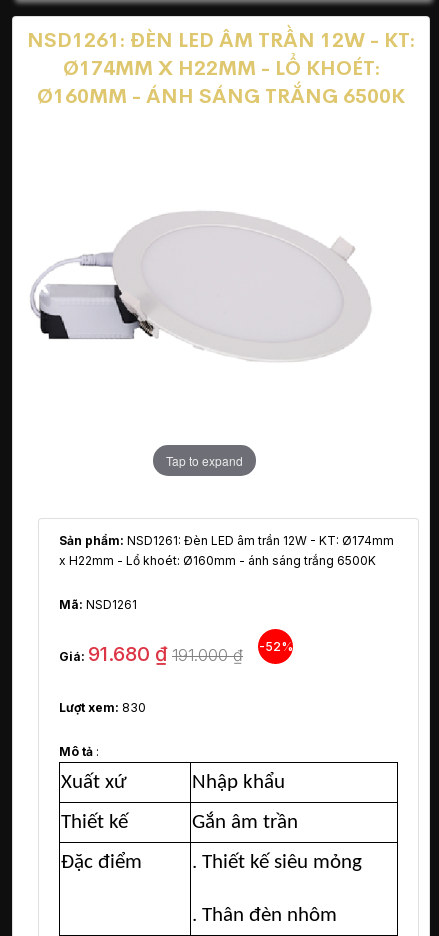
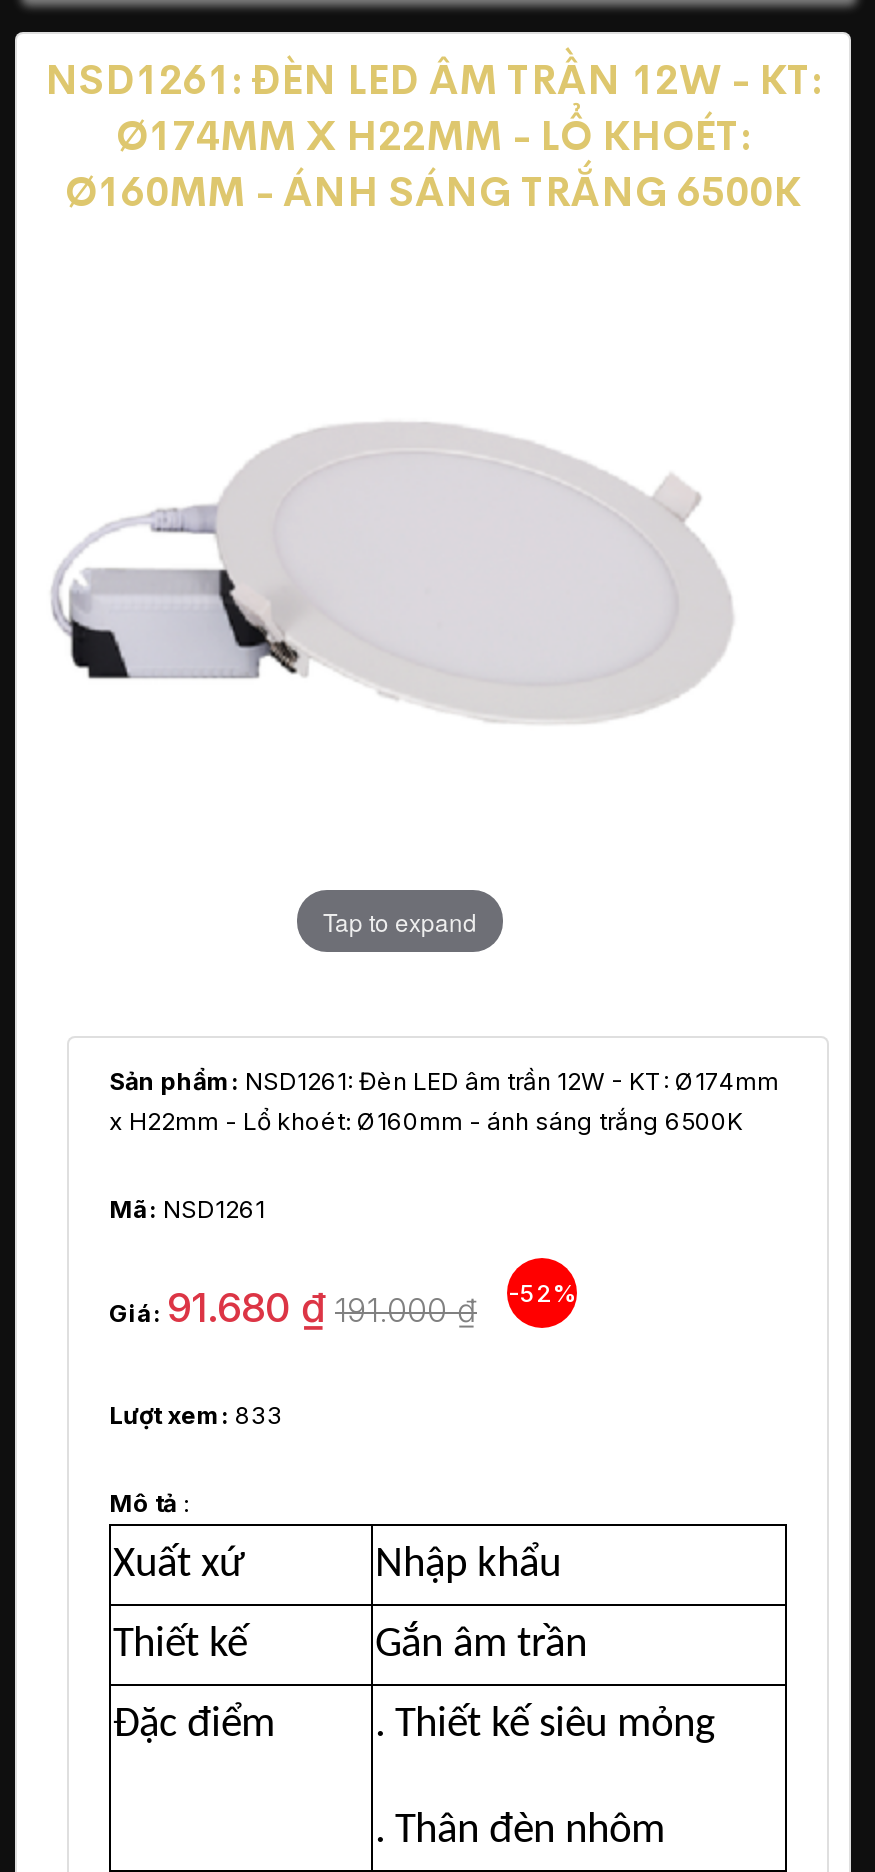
[59,700,146,715] Lượt xem: 830 -> [109,1400,283,1430] Lượt xem: 833

